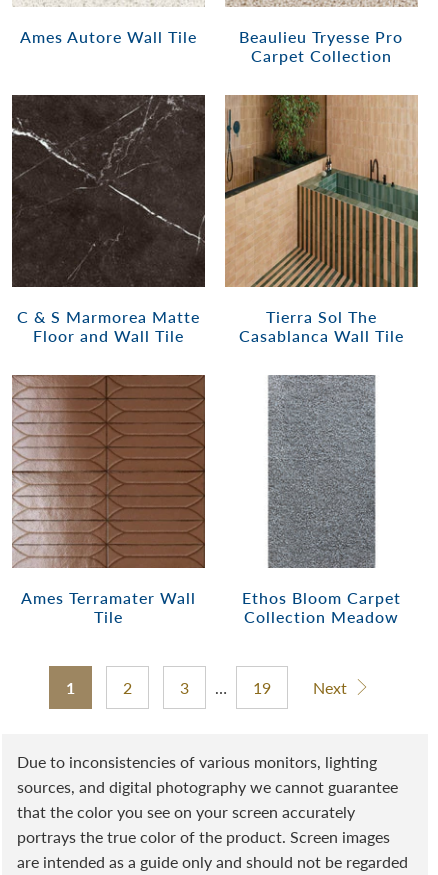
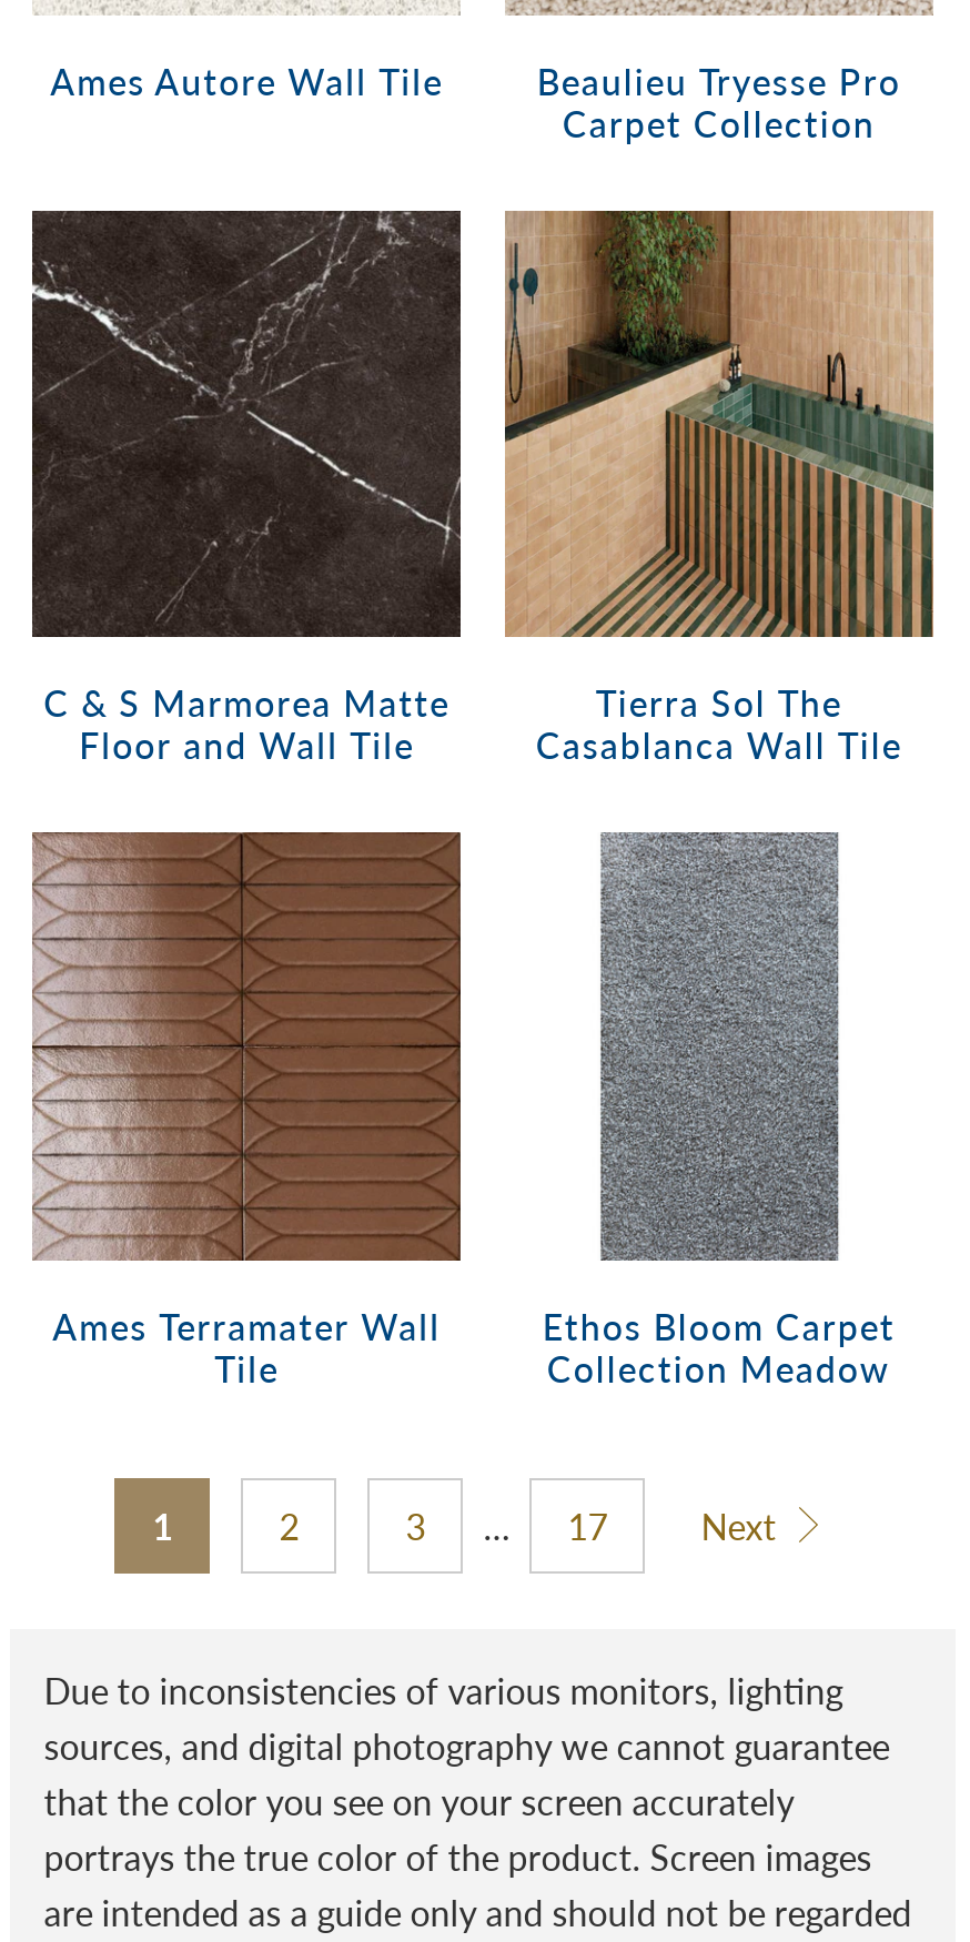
[253,678,271,697] 19 -> [568,1505,608,1547] 17

